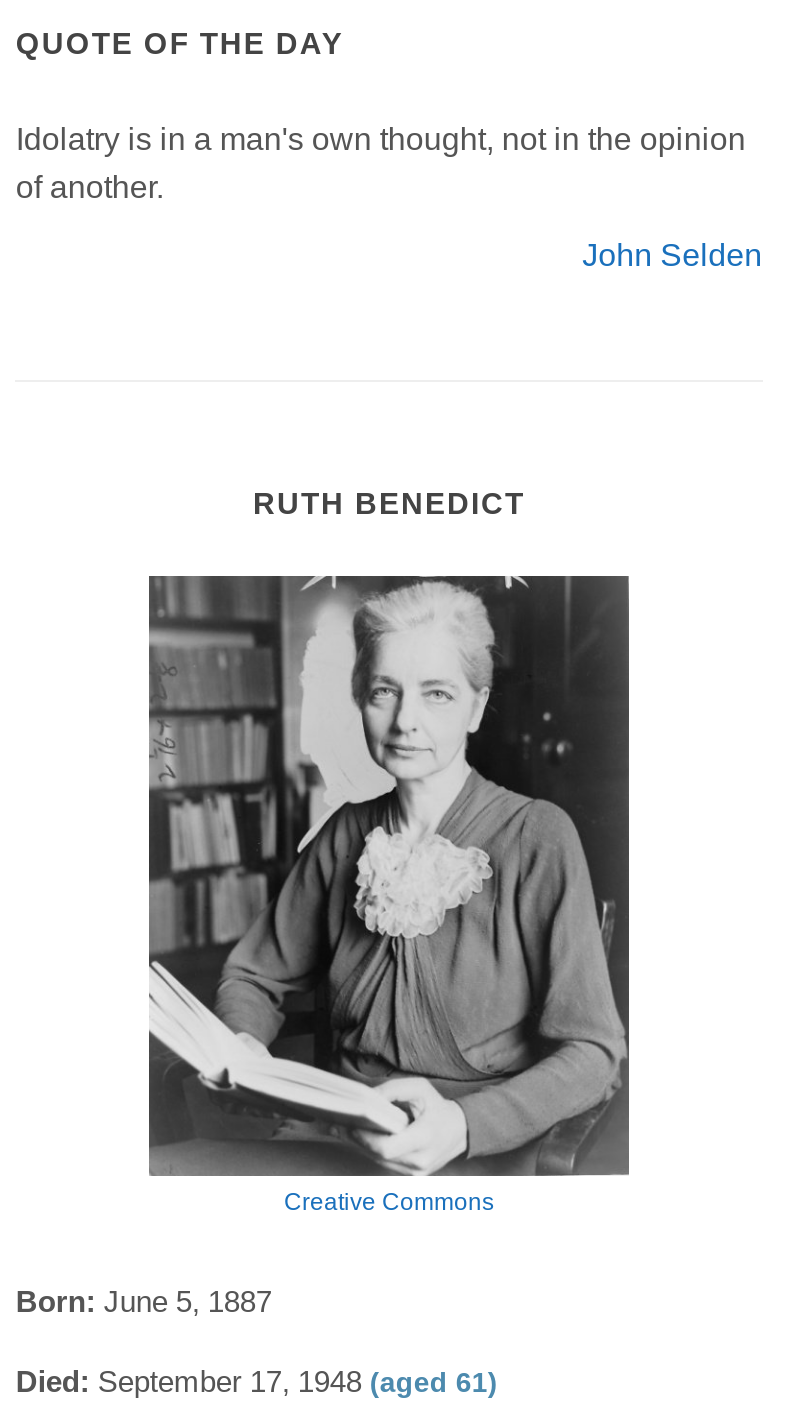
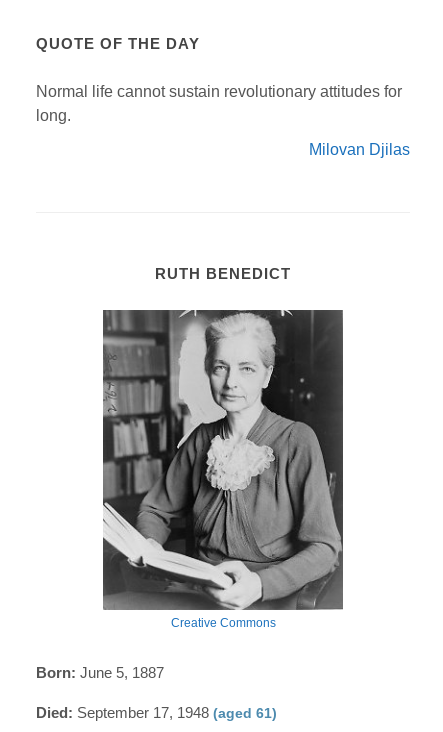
[16,122,746,204] Idolatry is in a man's own thought, not in the opinion | of another. -> [36,83,402,124] Normal life cannot sustain revolutionary attitudes for | long.
[582,238,762,272] John Selden -> [309,141,410,158] Milovan Djilas

